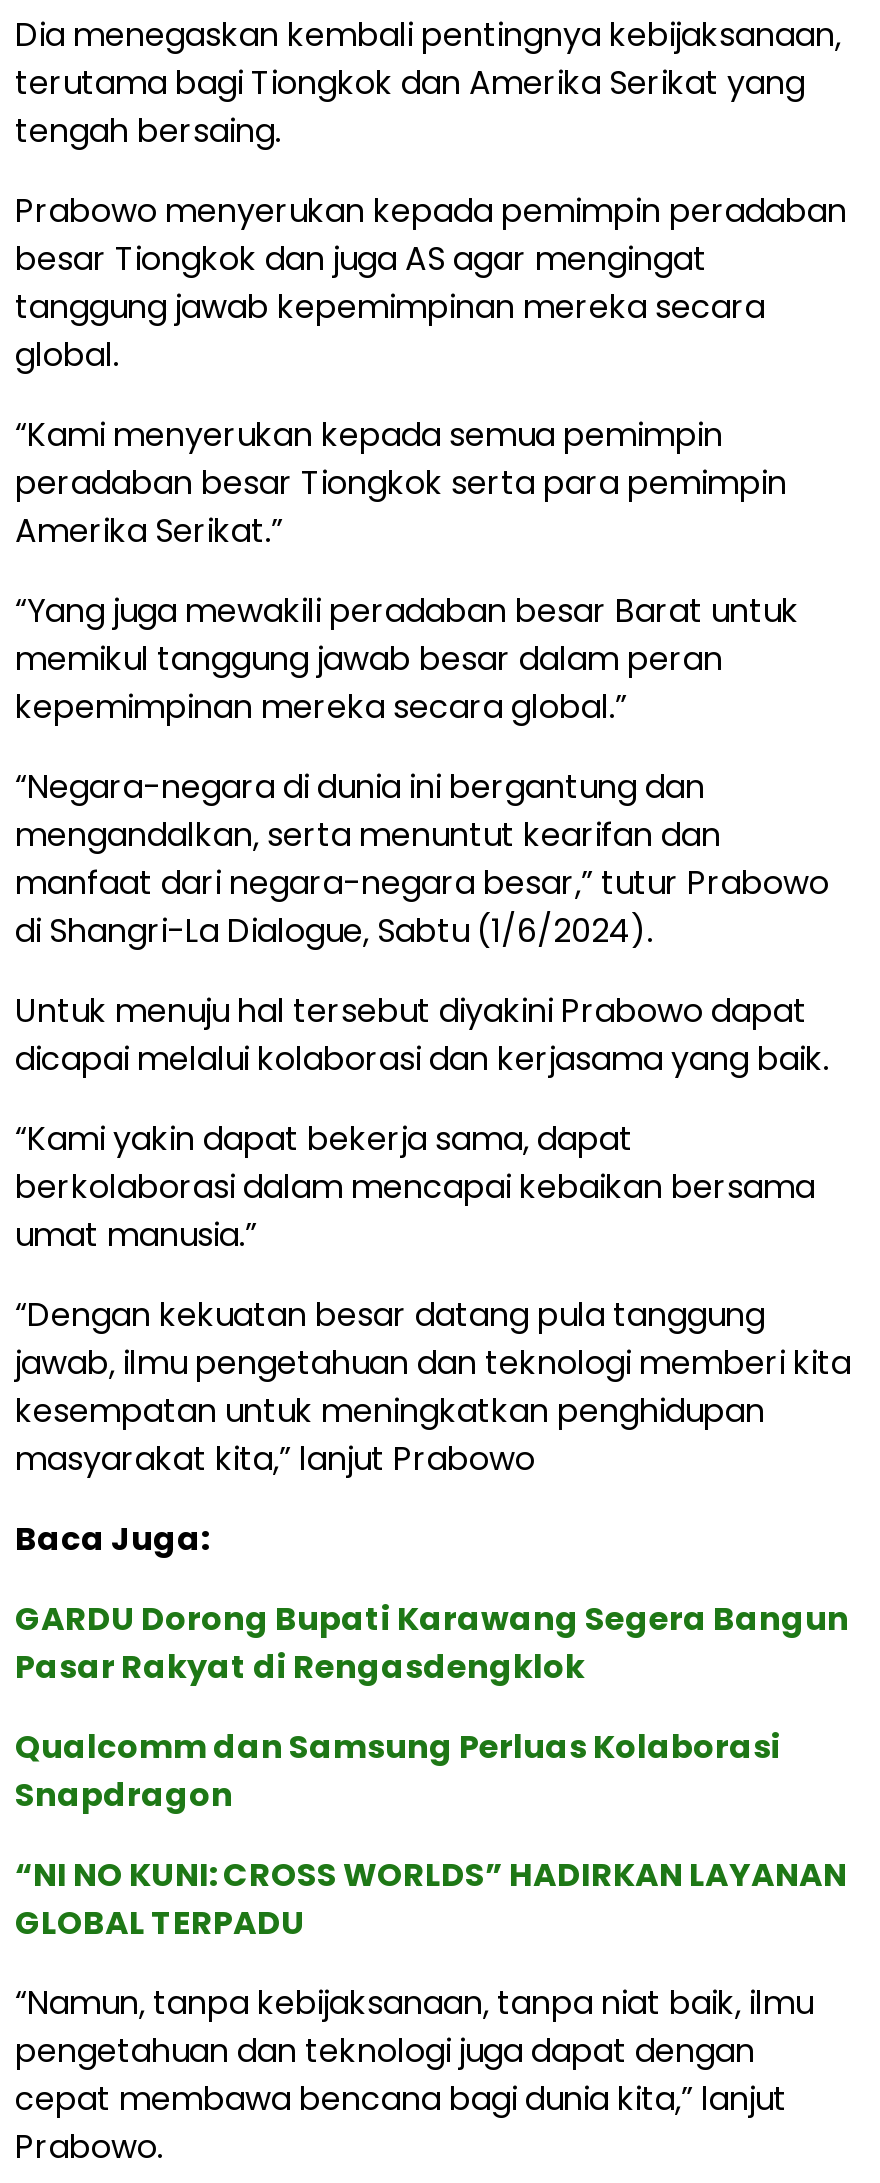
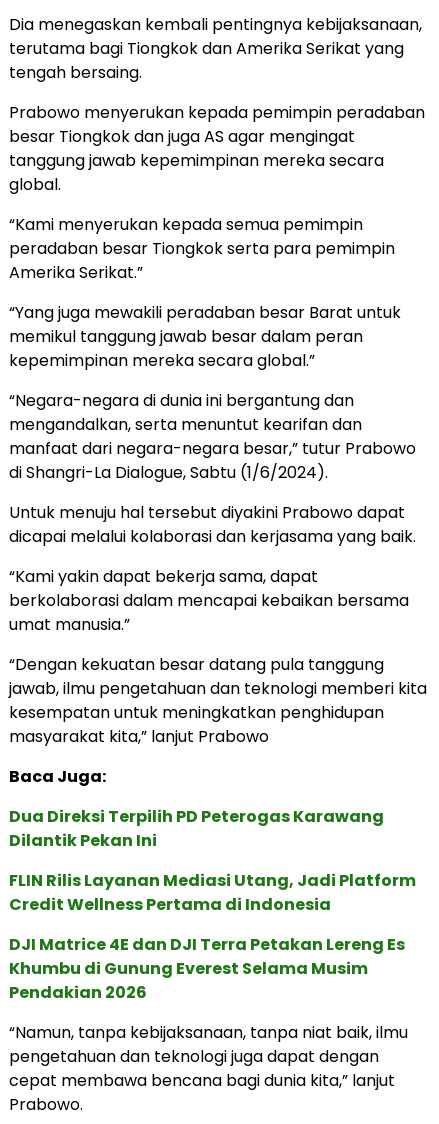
[15,1595,849,1689] GARDU Dorong Bupati Karawang Segera Bangun | Pasar Rakyat di Rengasdengklok -> [9,804,384,851] Dua Direksi Terpilih PD Peterogas Karawang | Dilantik Pekan Ini
[15,1723,781,1817] Qualcomm dan Samsung Perluas Kolaborasi | Snapdragon -> [9,868,416,915] FLIN Rilis Layanan Mediasi Utang, Jadi Platform | Credit Wellness Pertama di Indonesia
[15,1851,847,1945] “NI NO KUNI: CROSS WORLDS” HADIRKAN LAYANAN | GLOBAL TERPADU -> [9,932,405,1003] DJI Matrice 4E dan DJI Terra Petakan Lereng Es | Khumbu di Gunung Everest Selama Musim | Pendakian 2026

